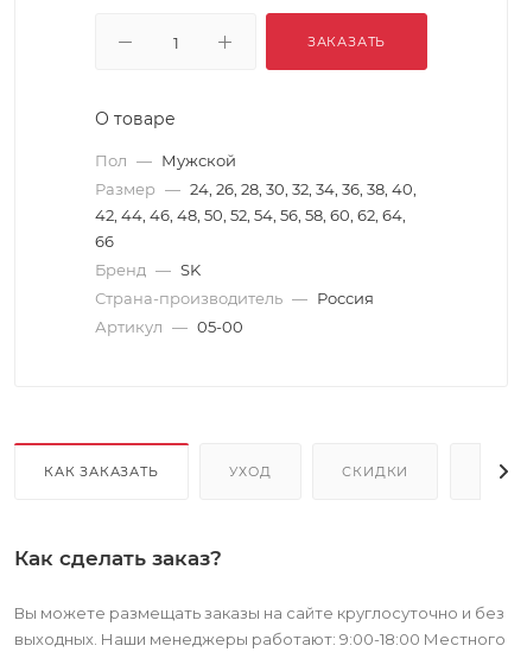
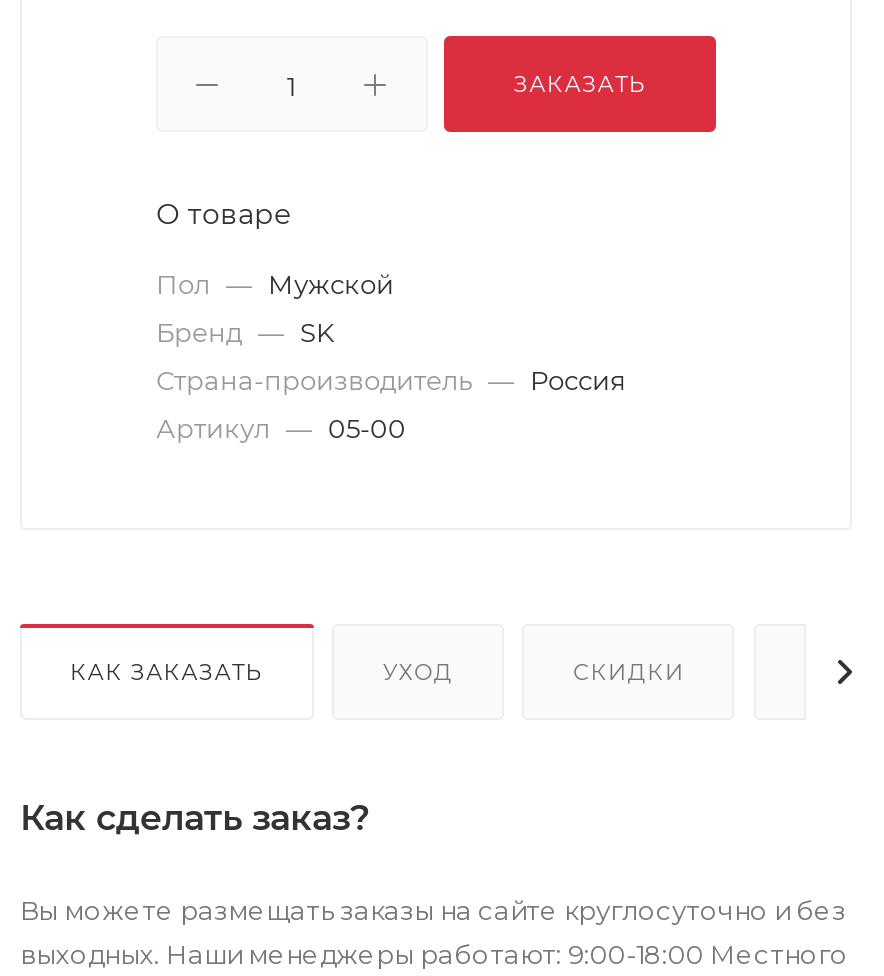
[95,179,417,251] Размер — 24, 26, 28, 30, 32, 34, 36, 38, 40, | 42, 44, 46, 48, 50, 52, 54, 56, 58, 60, 62, 64, | 66 -> none

